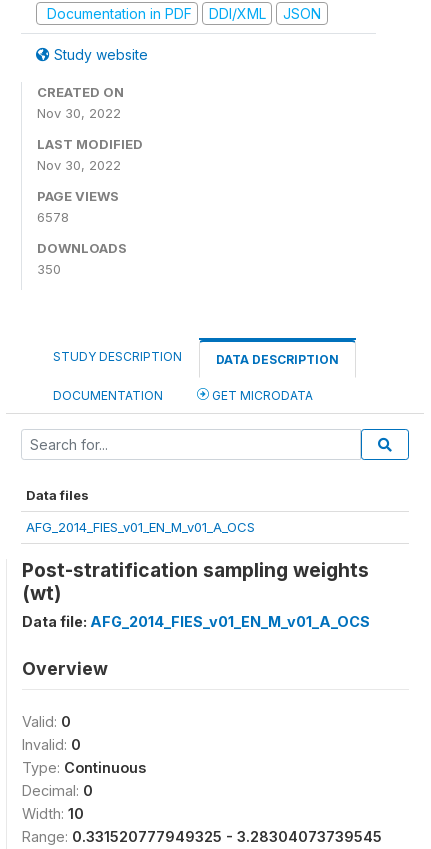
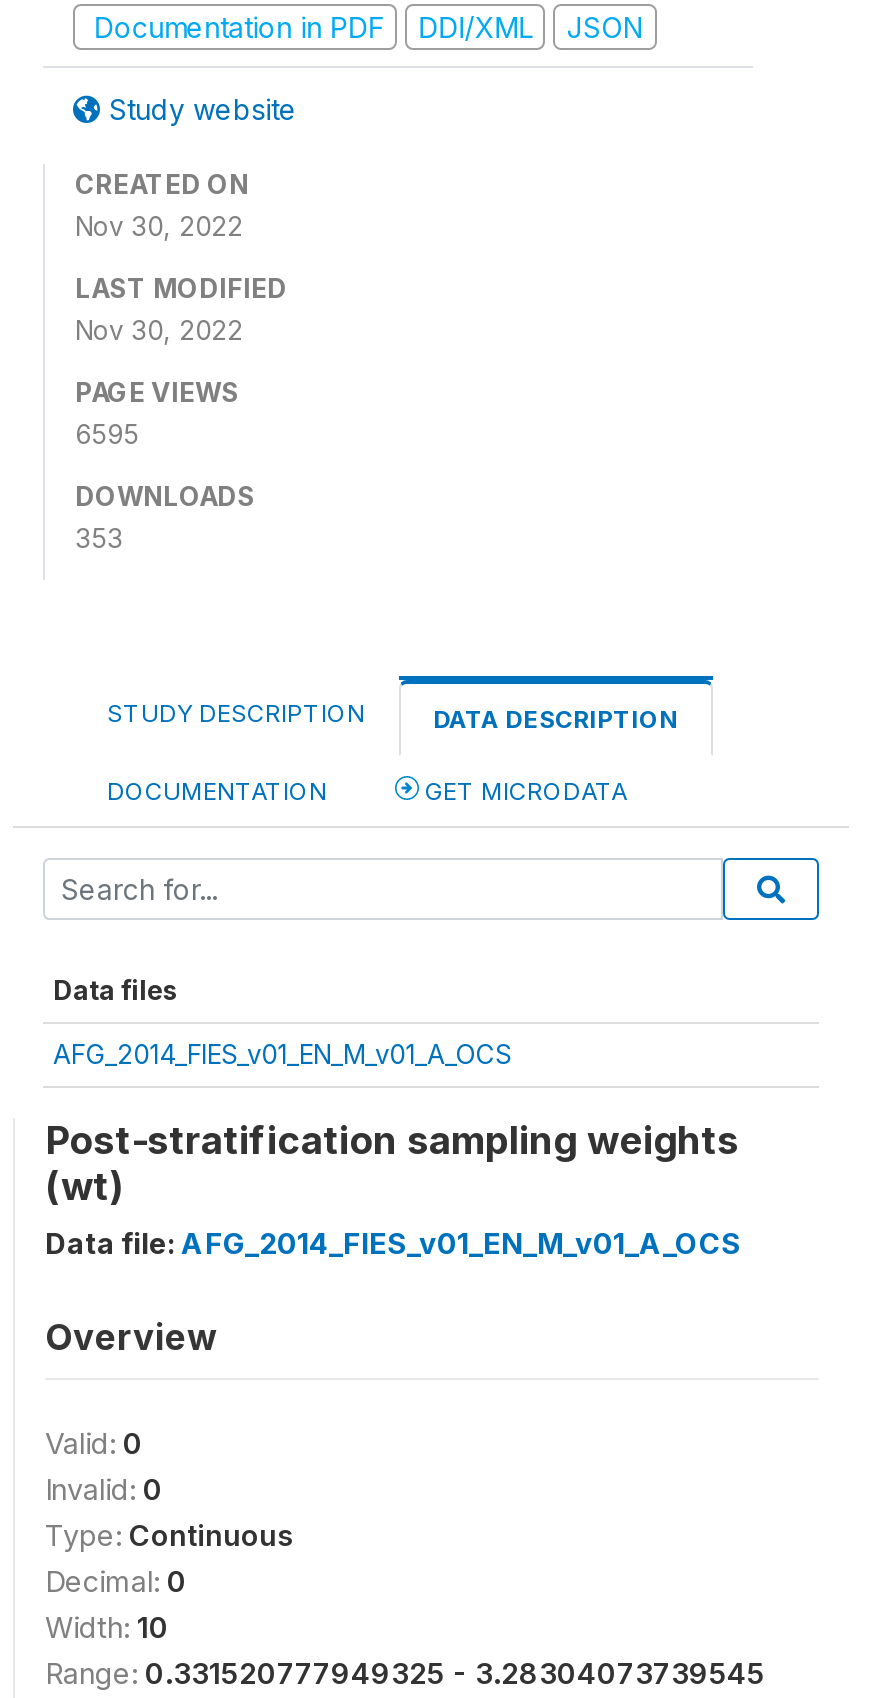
[37,209,69,225] 6578 -> [75,418,139,450] 6595
[37,261,61,277] 350 -> [75,522,123,554] 353

